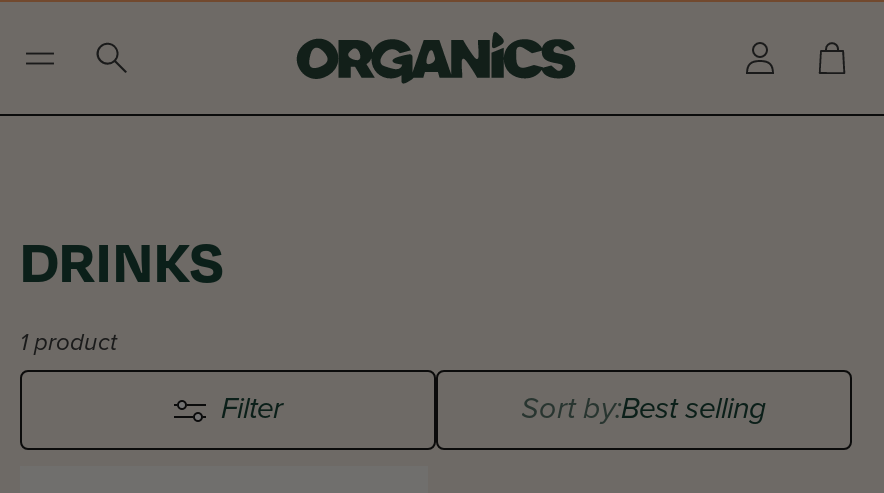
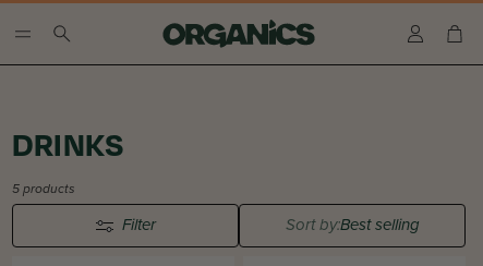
[20,328,118,358] 1 product -> [12,181,75,197] 5 products

